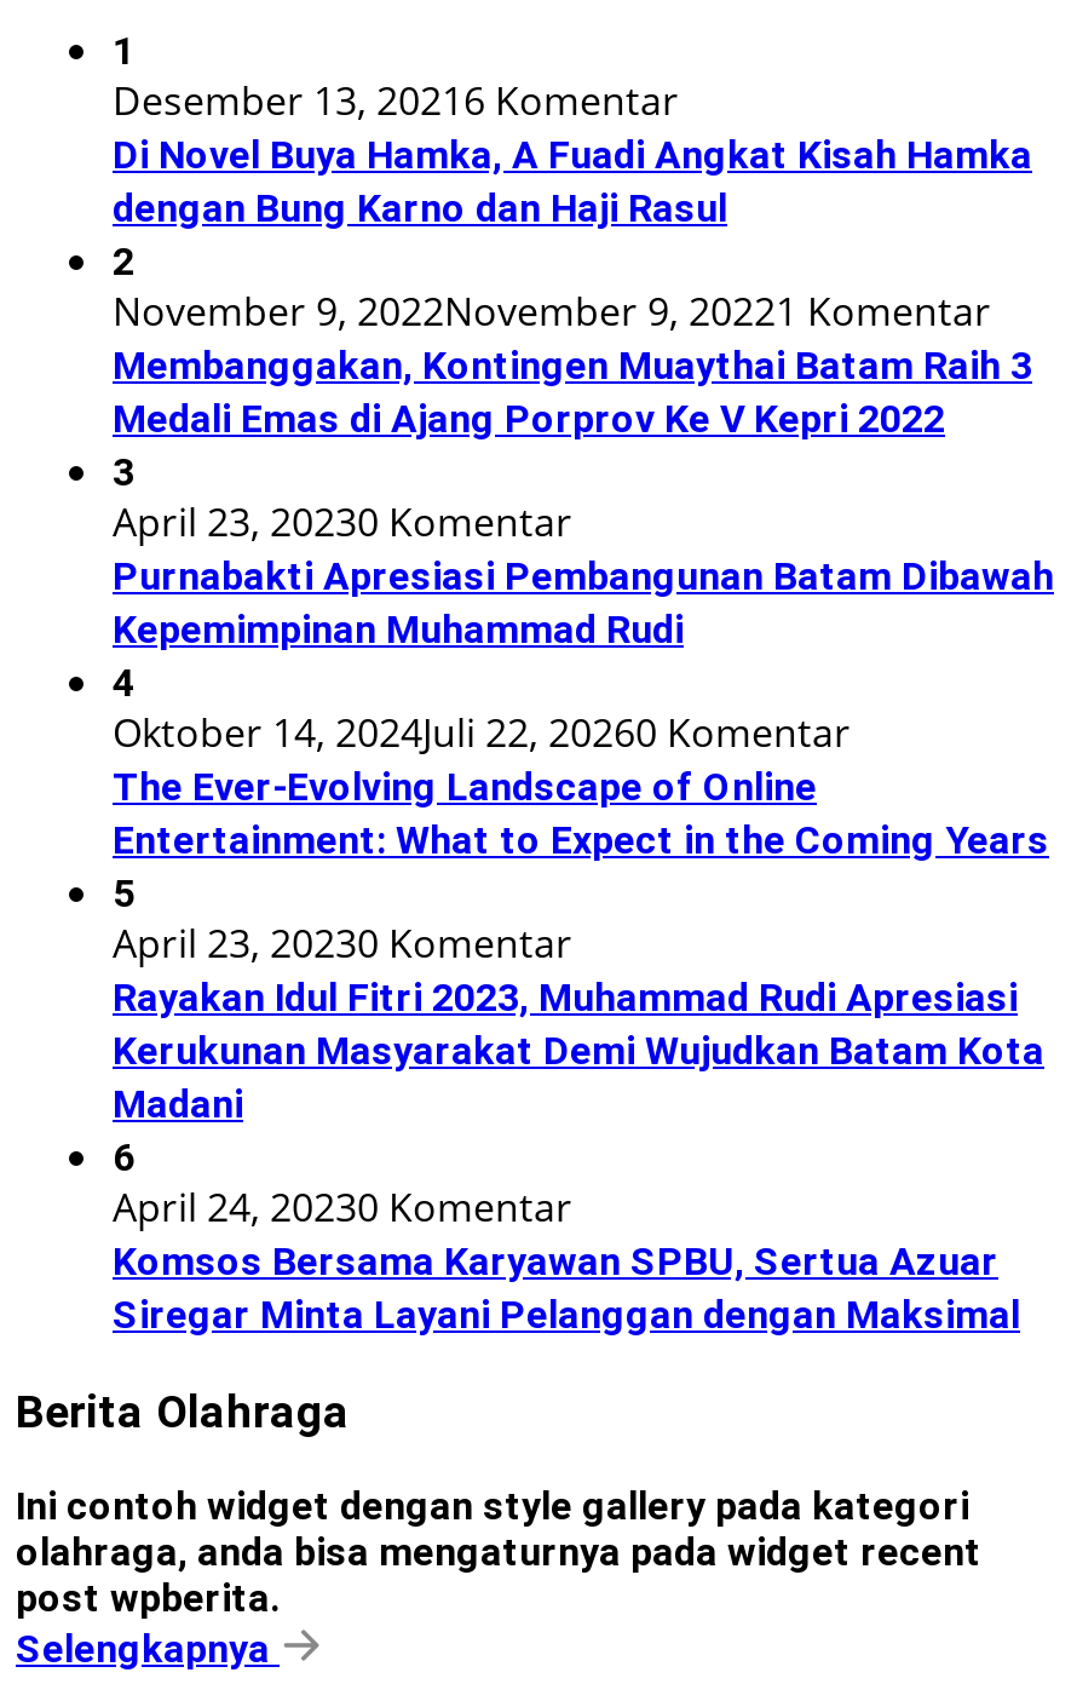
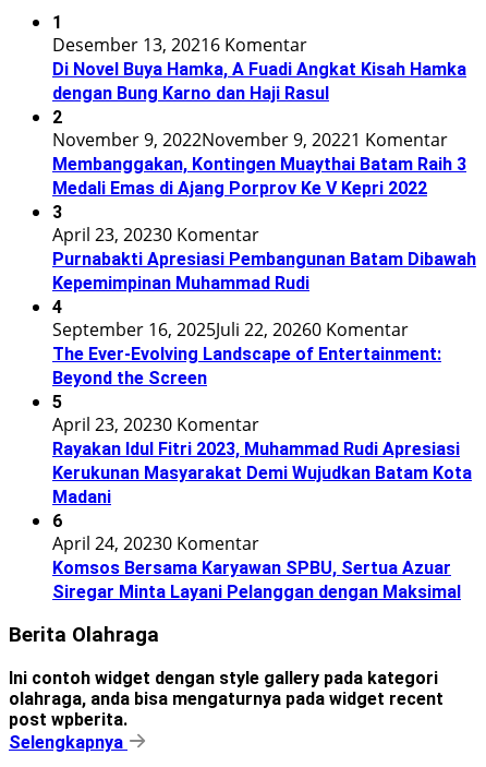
[113,707,1049,864] Oktober 14, 2024Juli 22, 20260 Komentar | The Ever-Evolving Landscape of Online | Entertainment: What to Expect in the Coming Years -> [52,317,441,388] September 16, 2025Juli 22, 20260 Komentar | The Ever-Evolving Landscape of Entertainment: | Beyond the Screen

